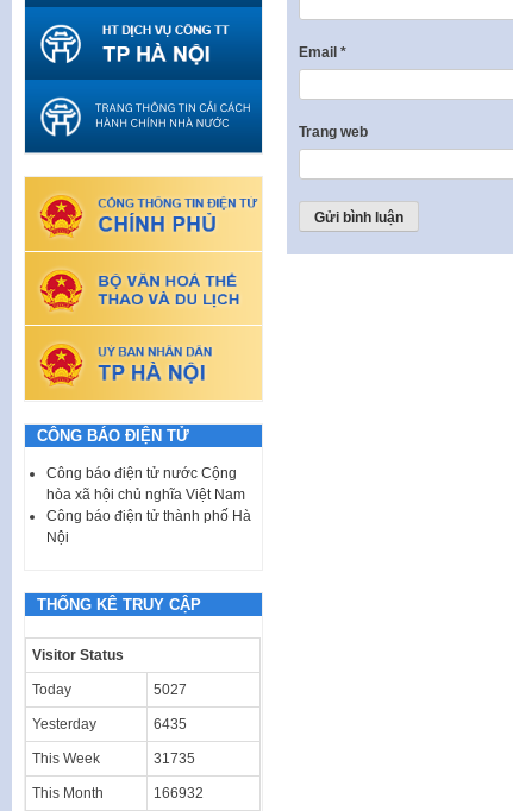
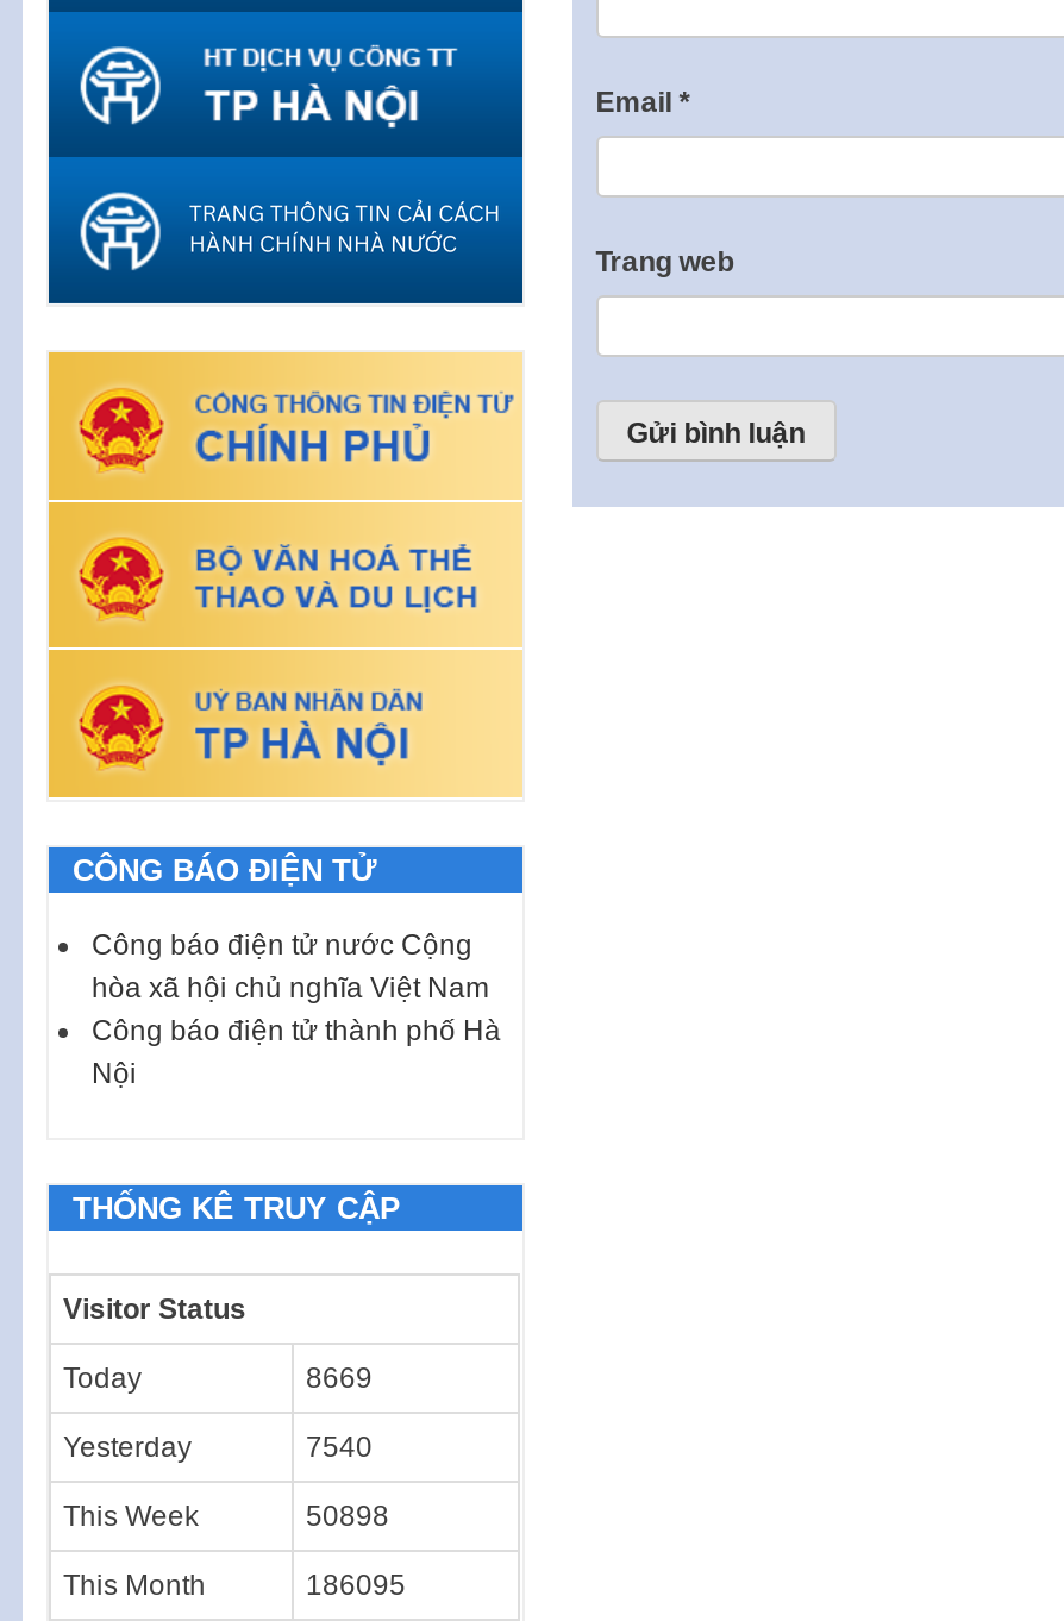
[154,681,187,698] 5027 -> [306,1361,373,1395] 8669
[154,716,187,732] 6435 -> [306,1430,373,1464] 7540
[154,750,195,767] 31735 -> [306,1499,389,1533] 50898
[154,785,204,801] 166932 -> [306,1568,406,1602] 186095

